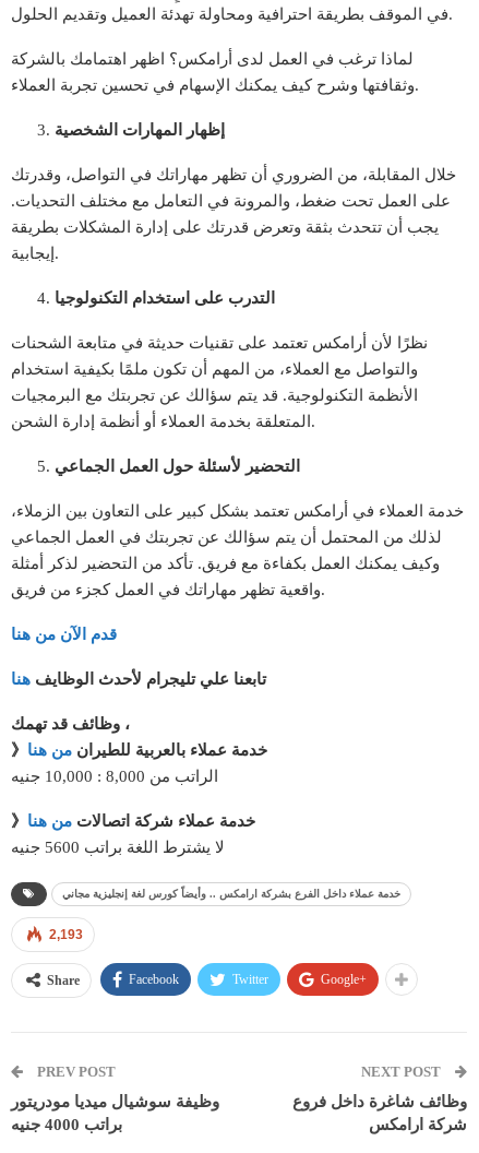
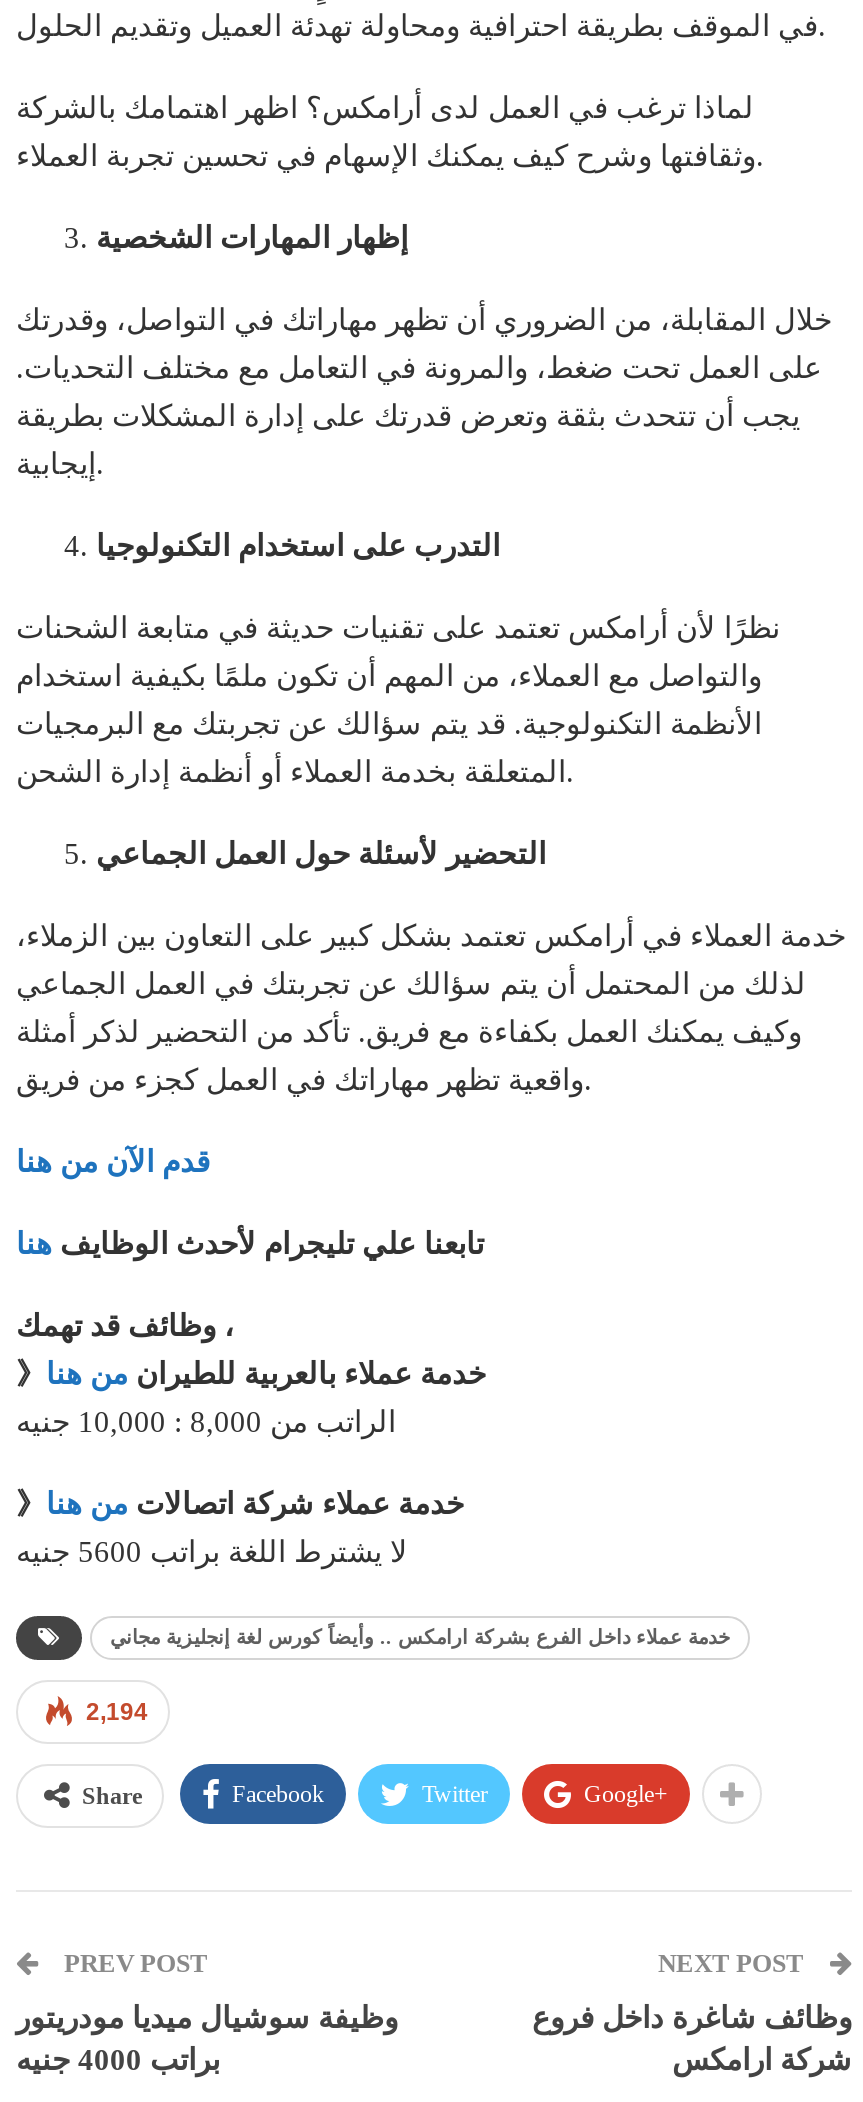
[49,926,83,942] 2,193 -> [86,1697,148,1725] 2,194

